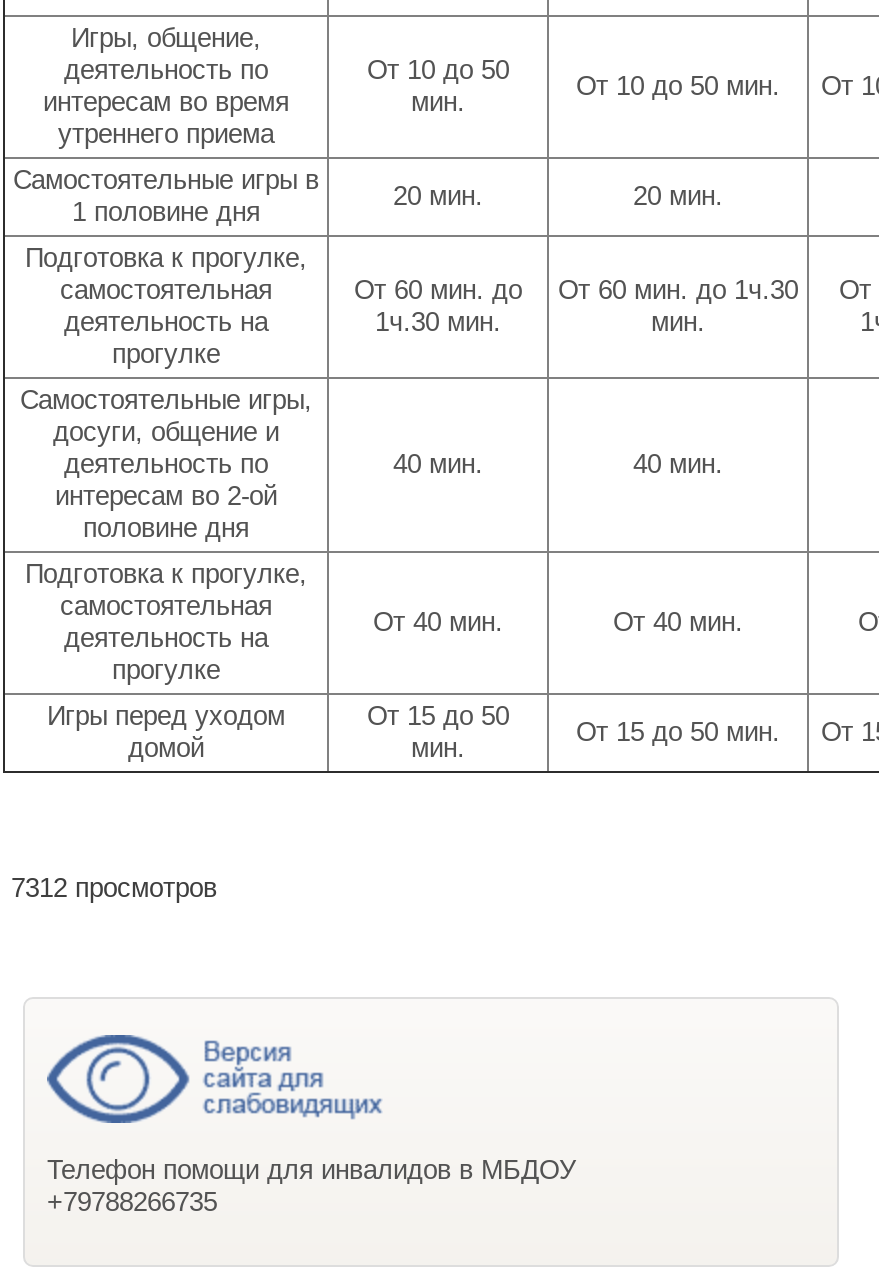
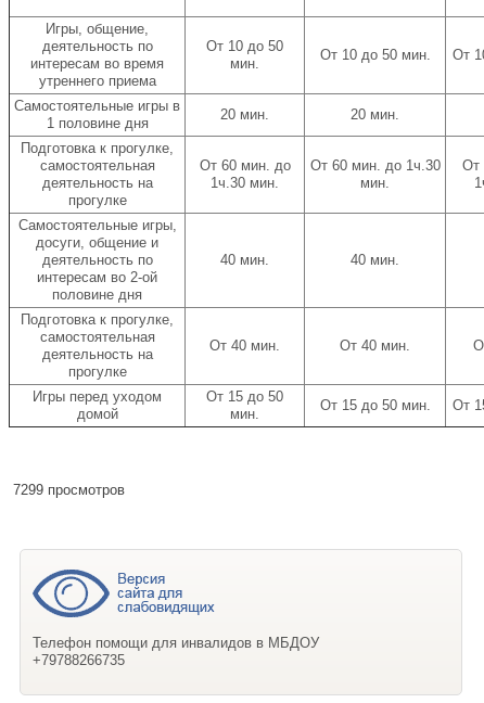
[11,873,217,903] 7312 просмотров -> [13,482,125,498] 7299 просмотров

